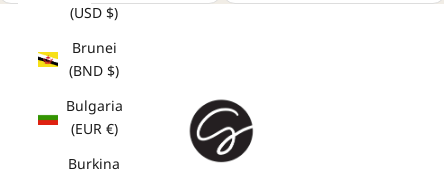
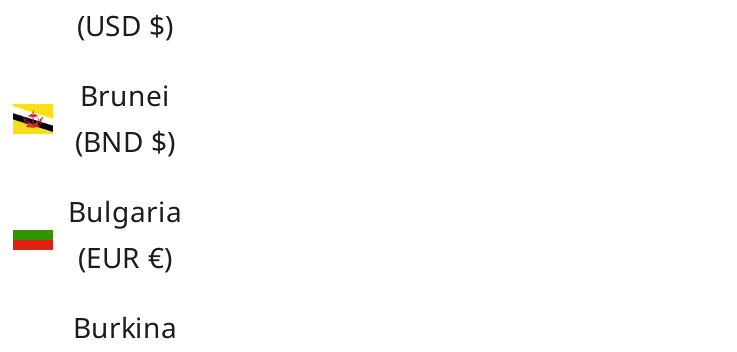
[189,98,254,163] [image] -> none

